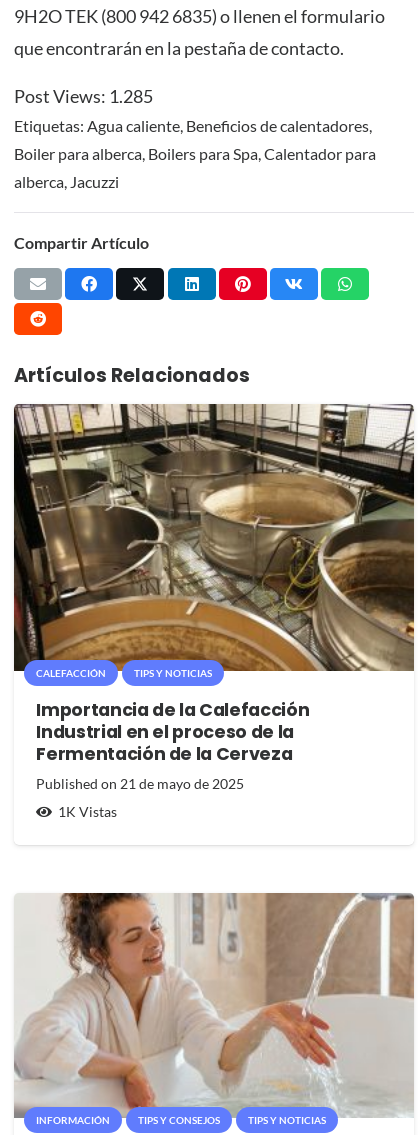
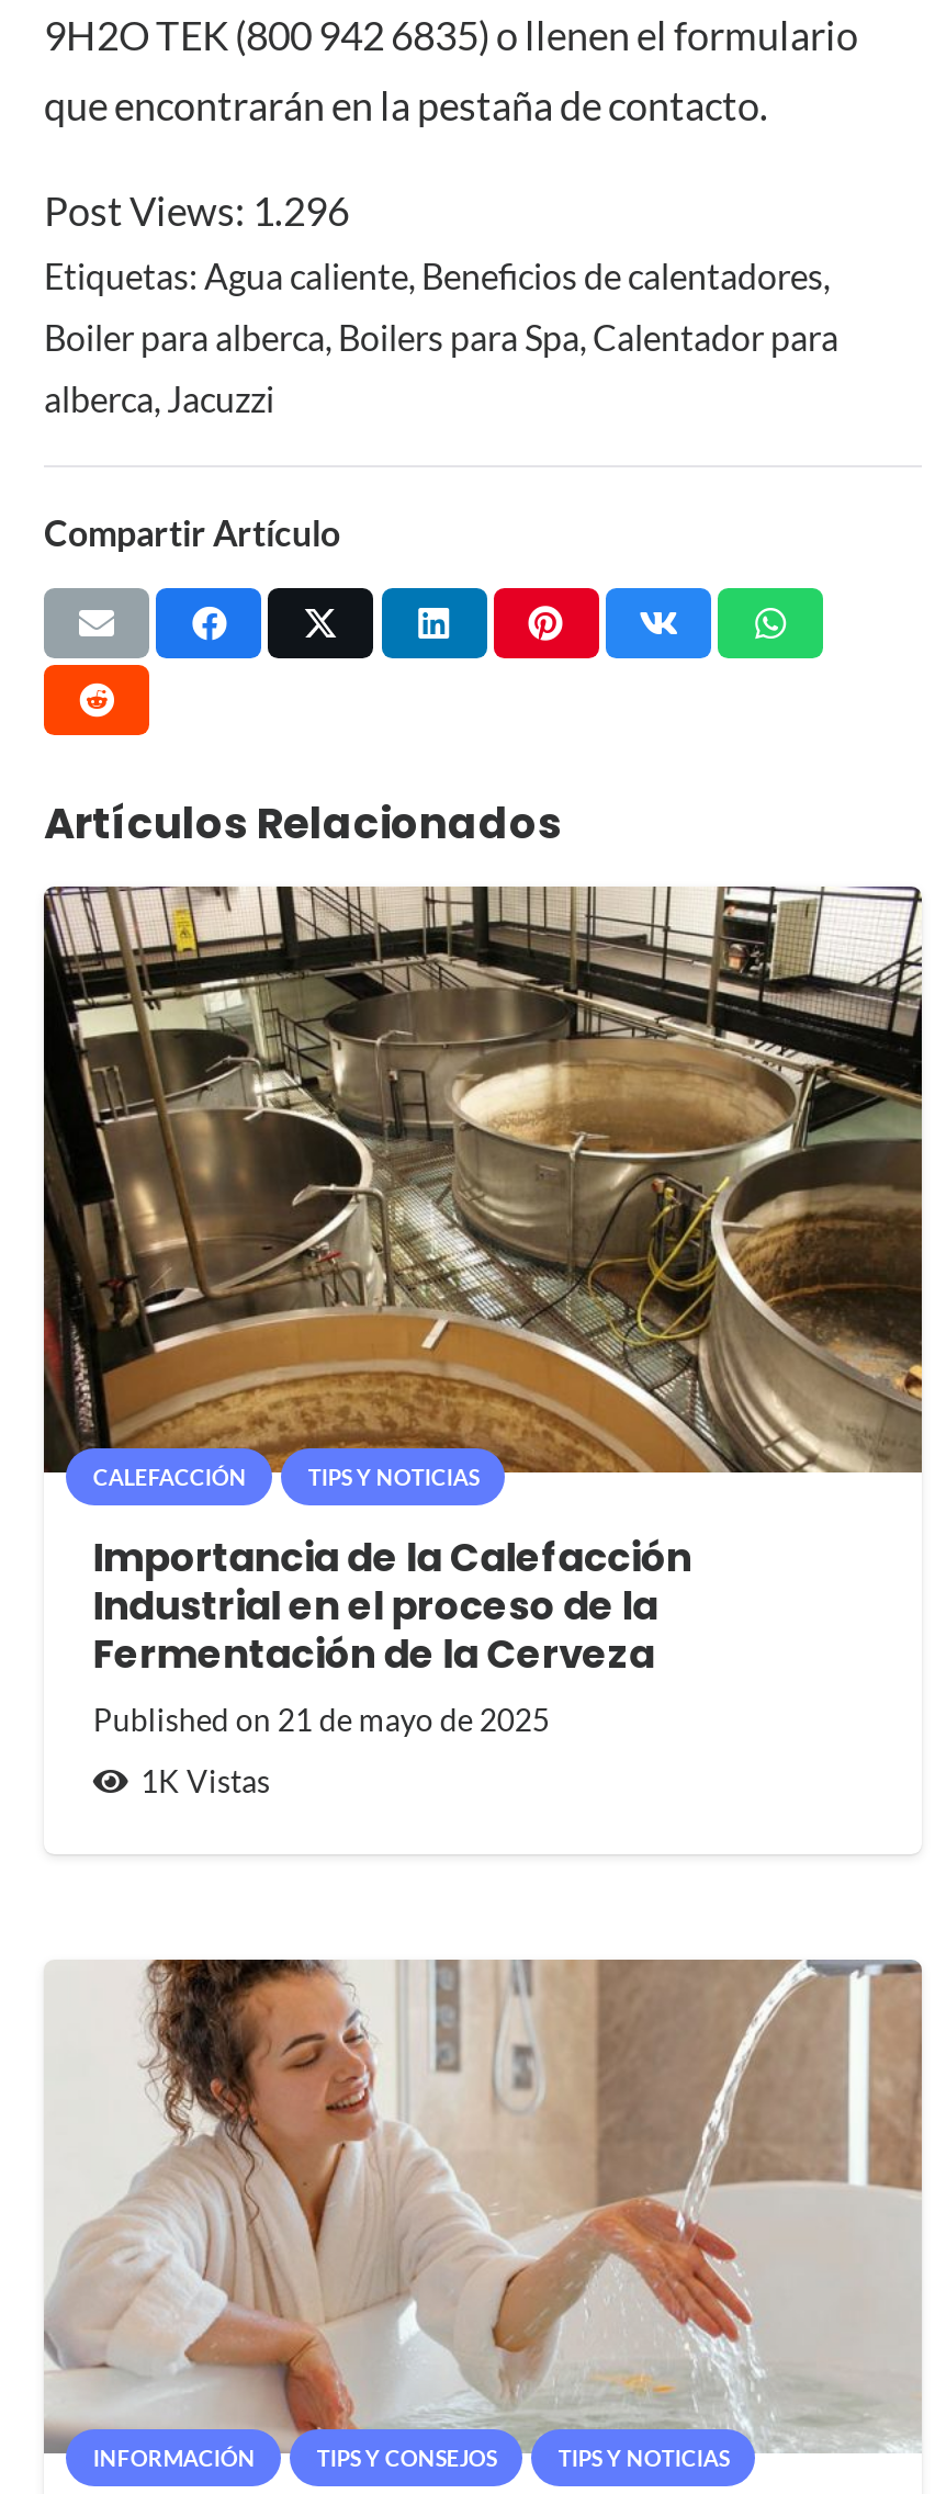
[14,85,153,107] Post Views: 1.285 -> [44,186,349,234] Post Views: 1.296

